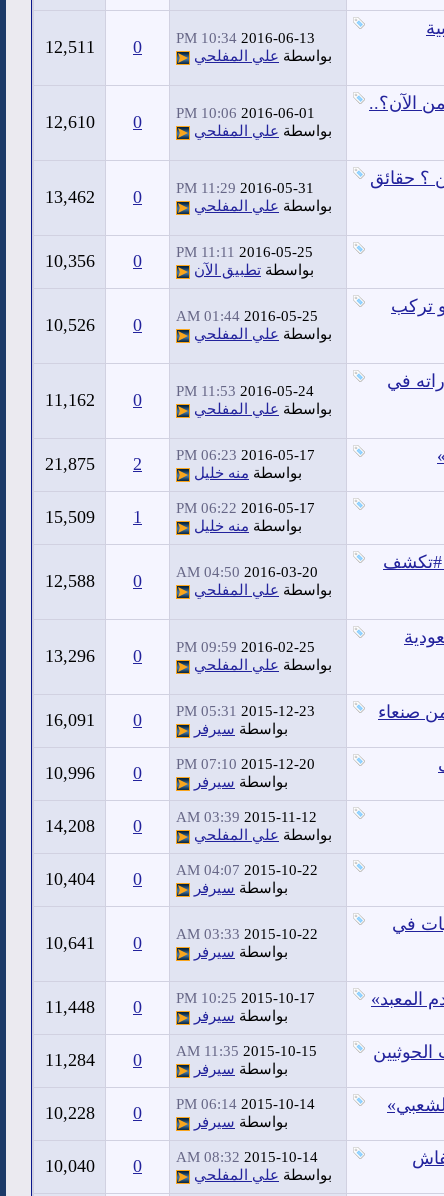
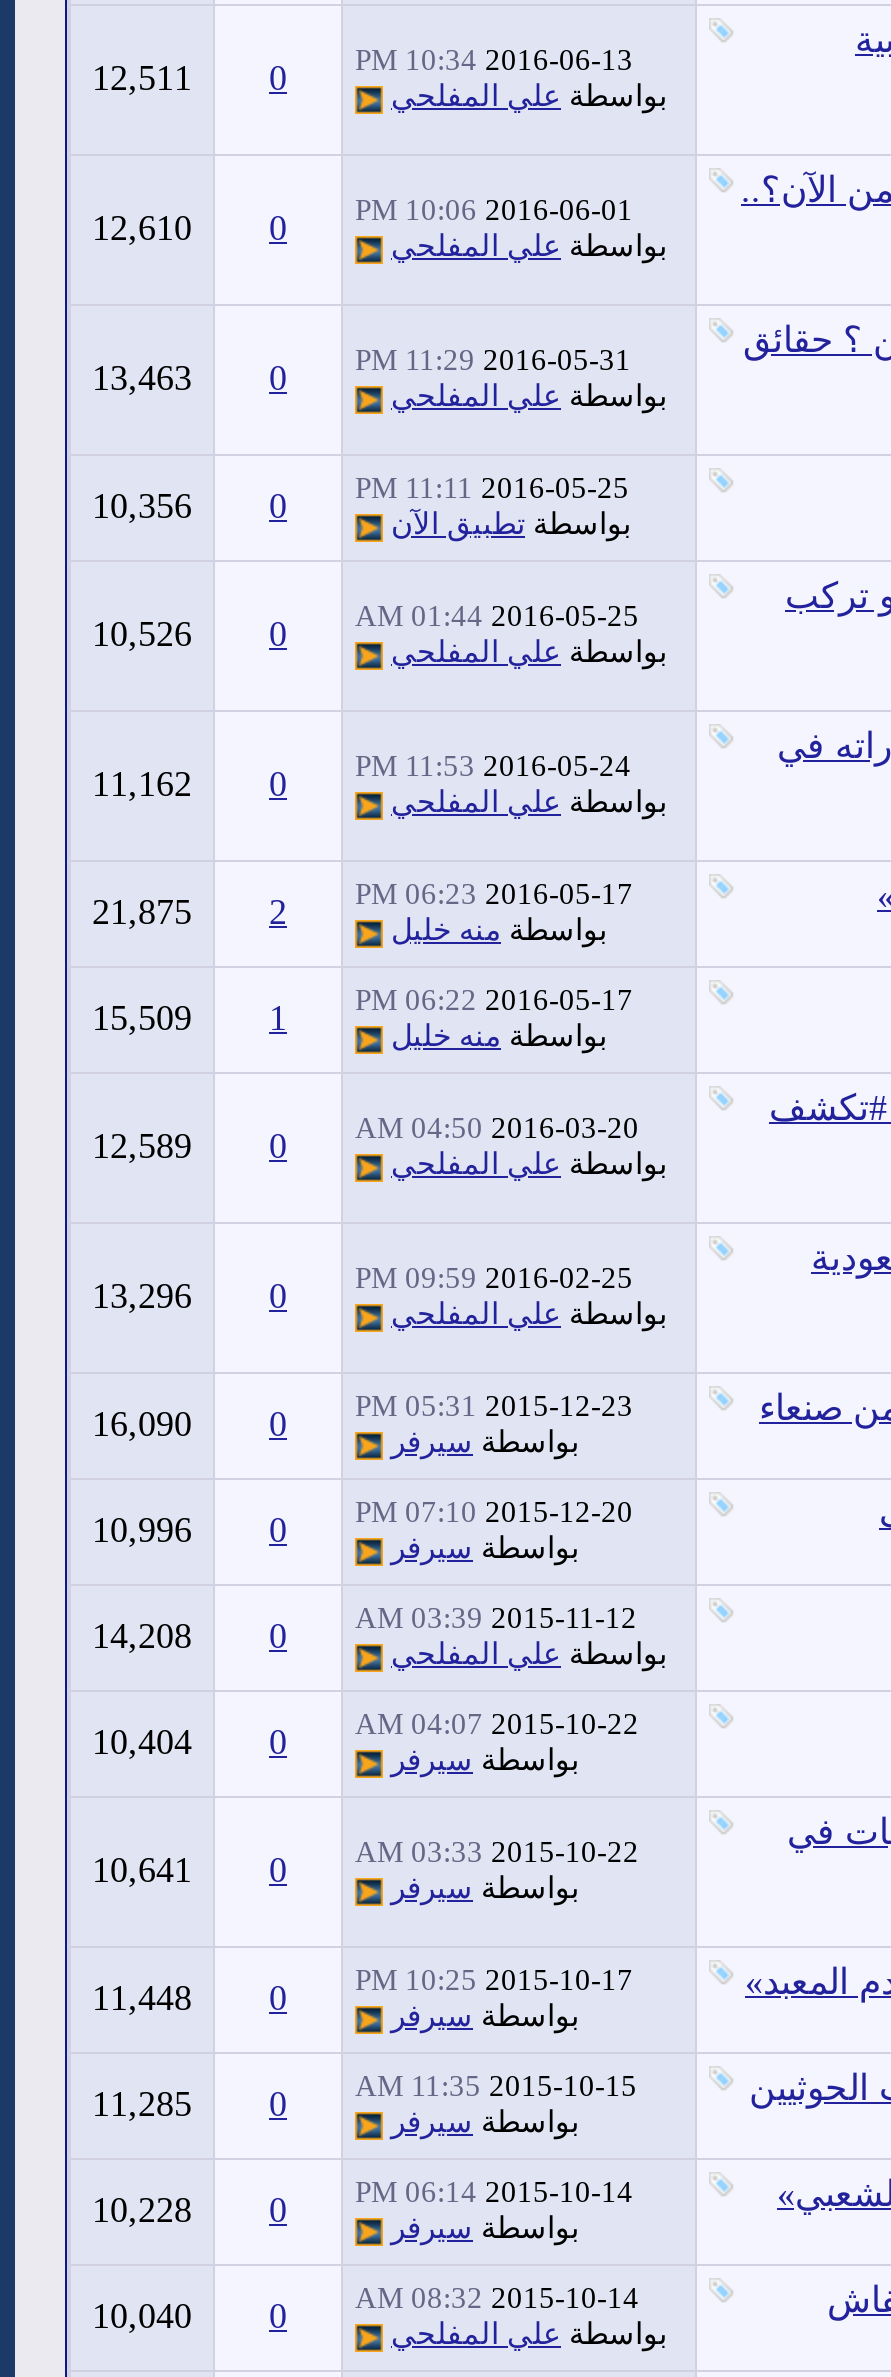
[44,187,142,207] 13,462 0 -> [92,358,287,398] 13,463 0
[44,571,142,591] 12,588 0 -> [92,1126,287,1166] 12,589 0
[44,710,142,730] 16,091 0 -> [92,1404,287,1444] 16,090 0
[44,1050,142,1070] 11,284 0 -> [92,2084,287,2124] 11,285 0

